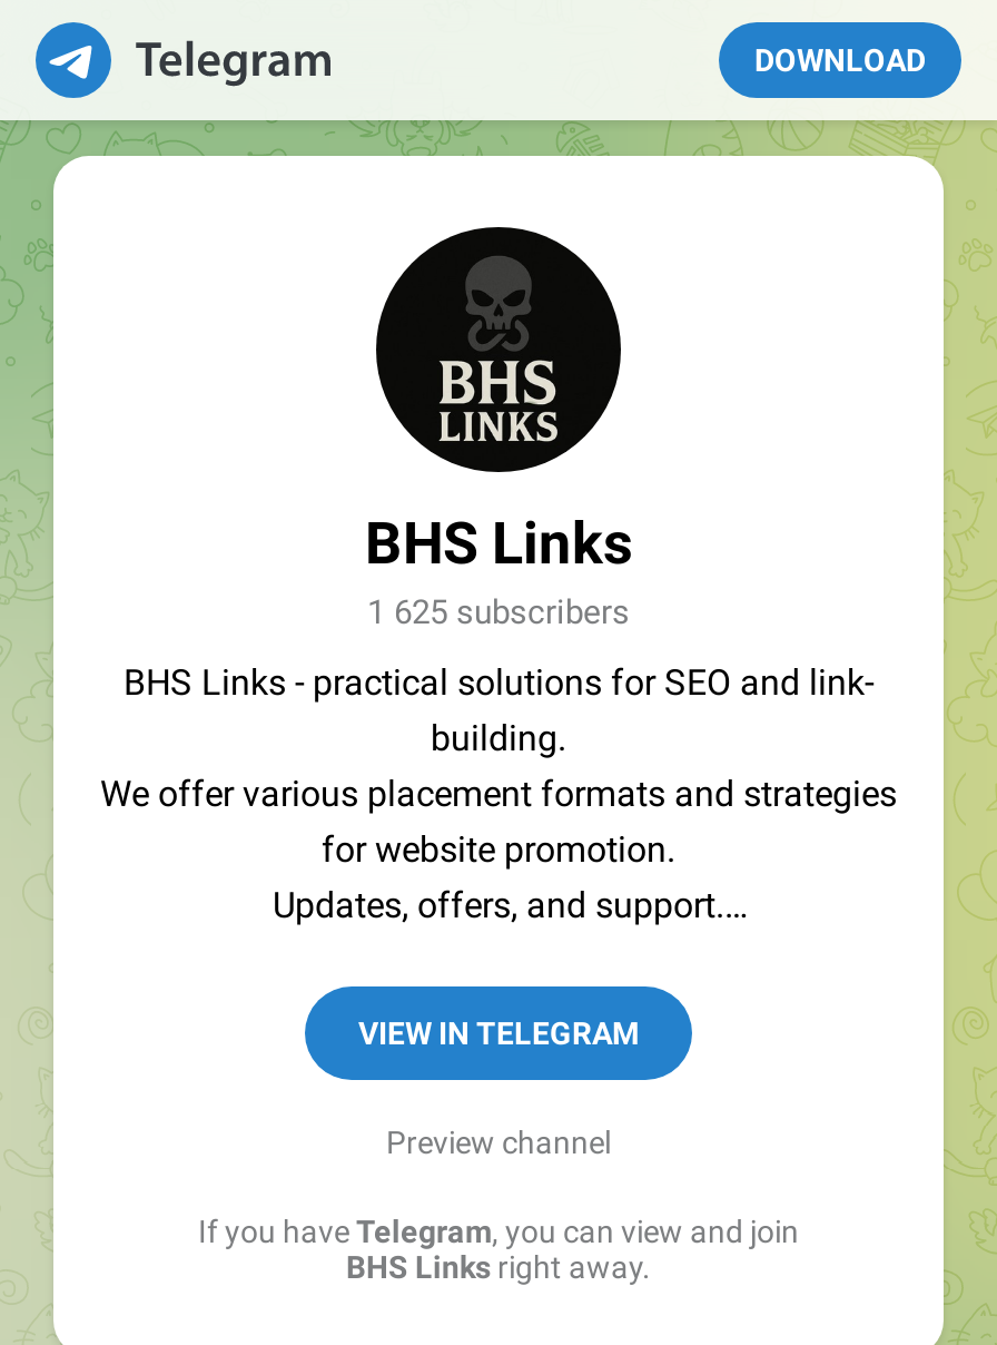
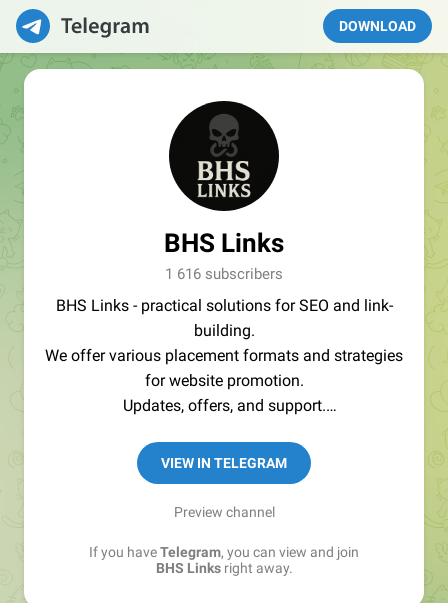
[367,592,630,632] 1 625 subscribers -> [165,265,283,283] 1 616 subscribers

